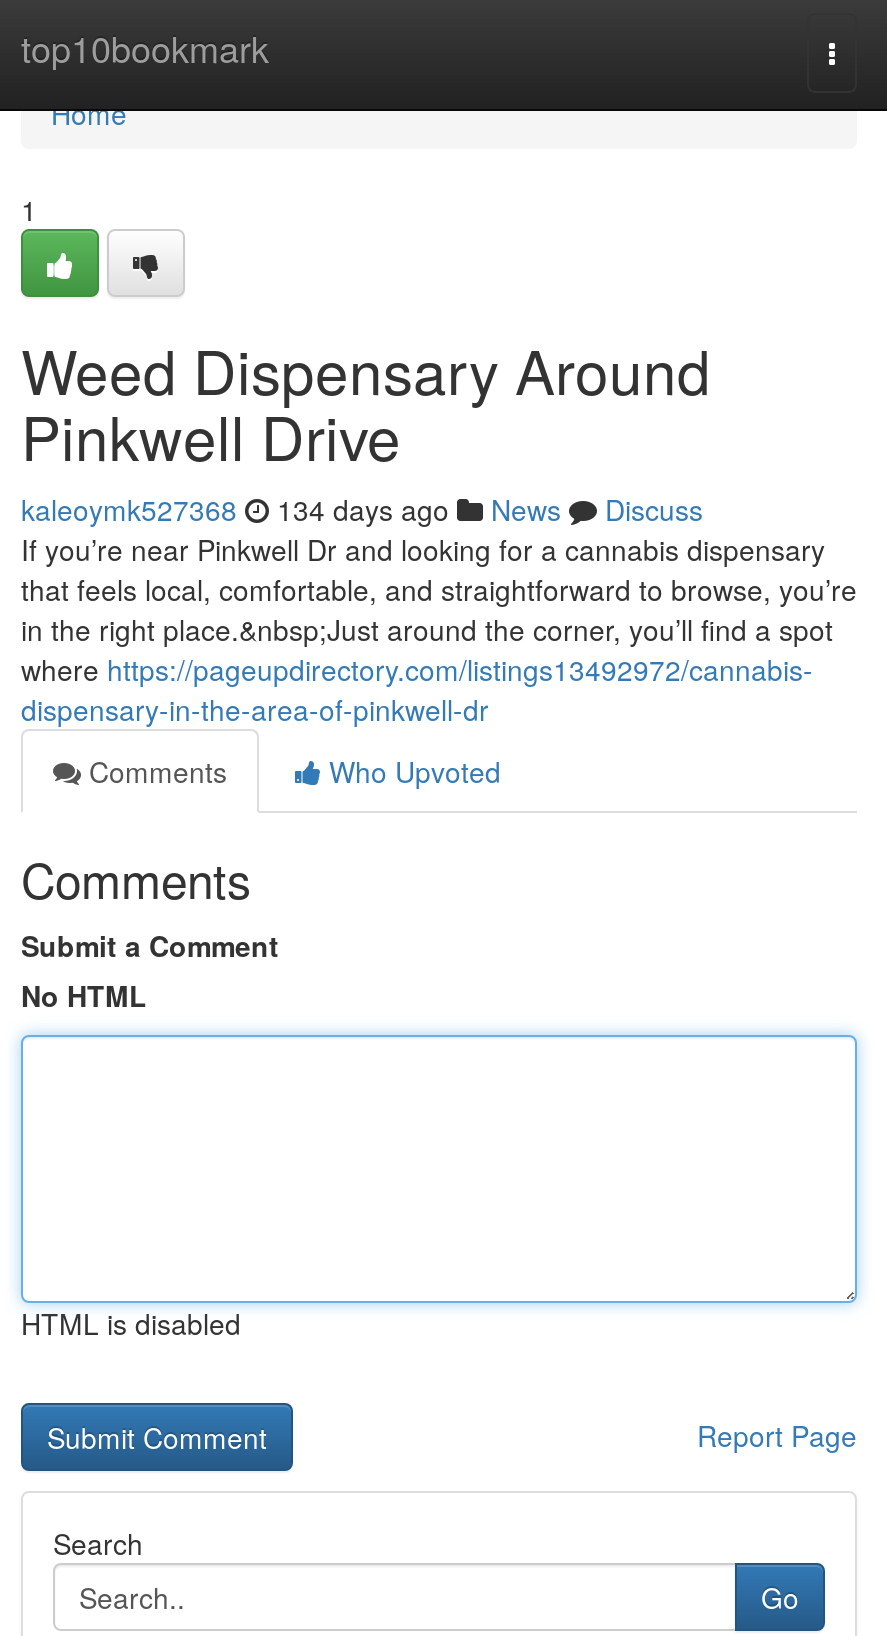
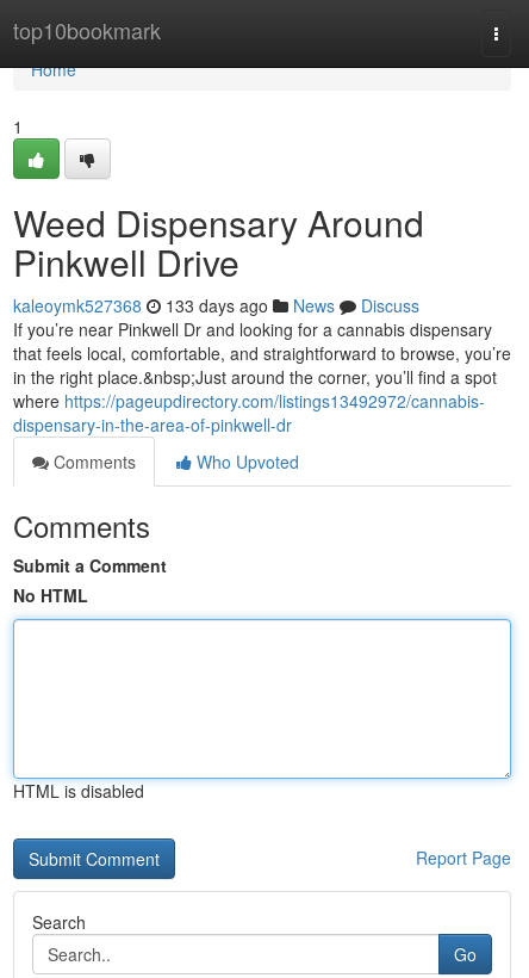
[21,489,703,529] kaleoymk527368 134 days ago News Discuss -> [13,293,419,317] kaleoymk527368 133 days ago News Discuss

